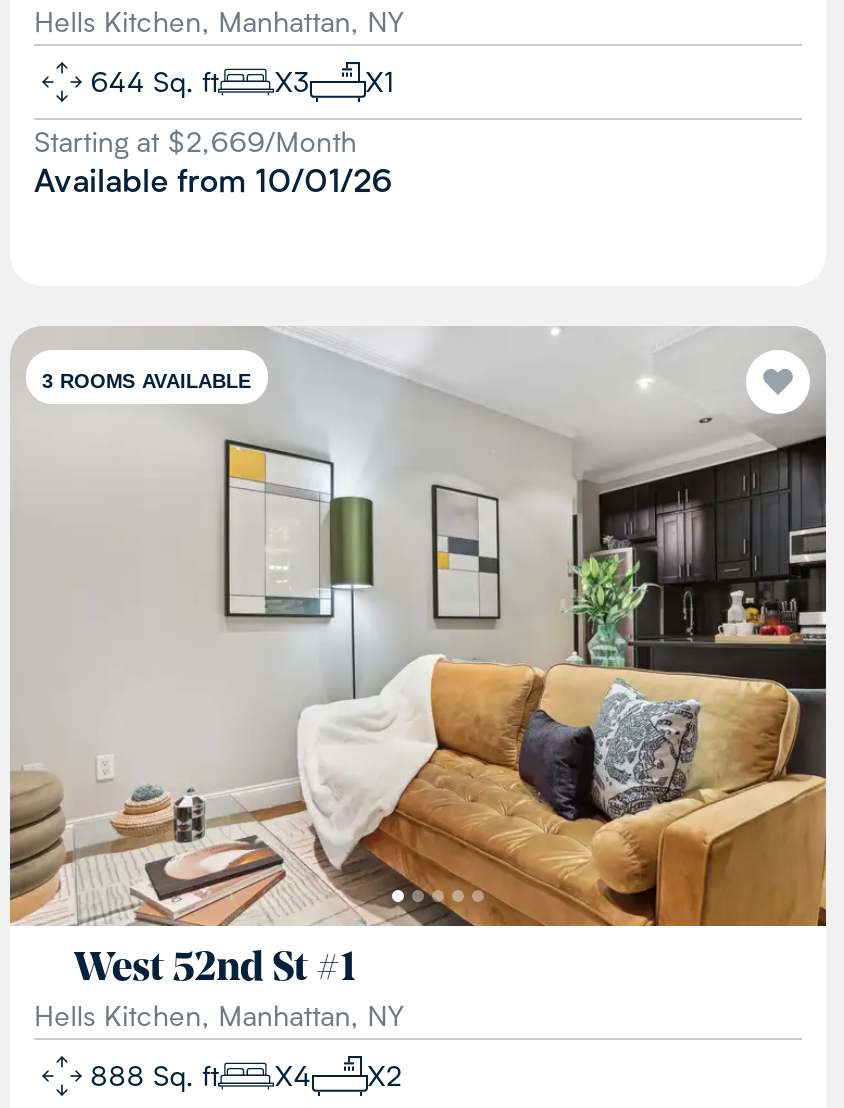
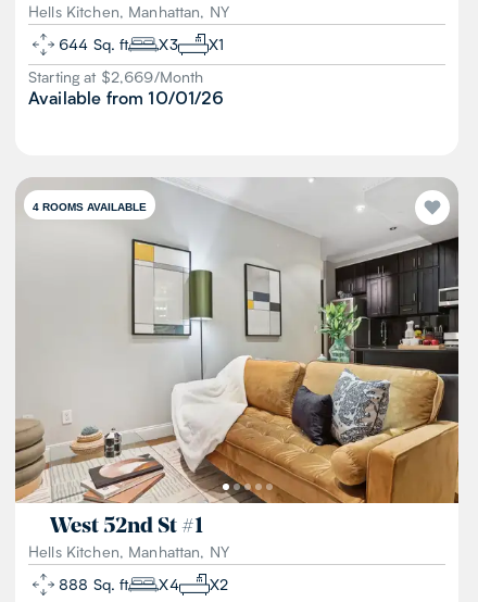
[42,370,252,392] 3 ROOMS AVAILABLE -> [33,201,147,213] 4 ROOMS AVAILABLE

